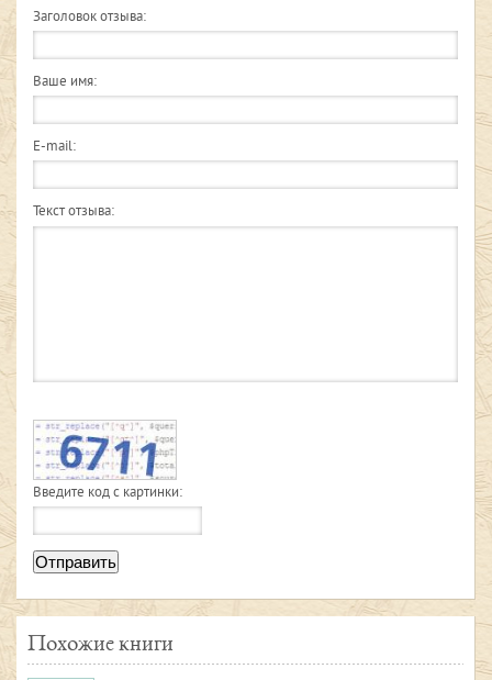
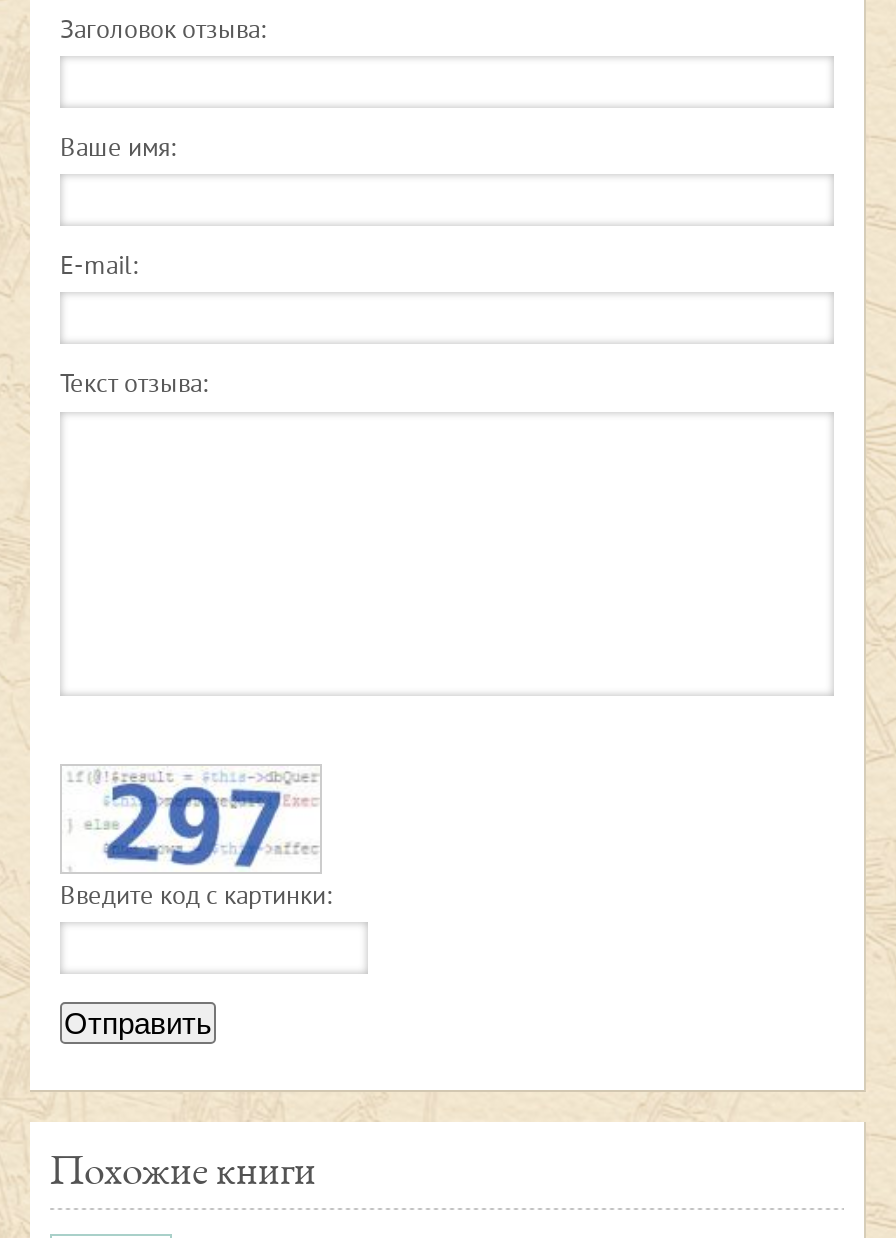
[35,423,176,480] [image] -> [64,768,318,872] [image]

